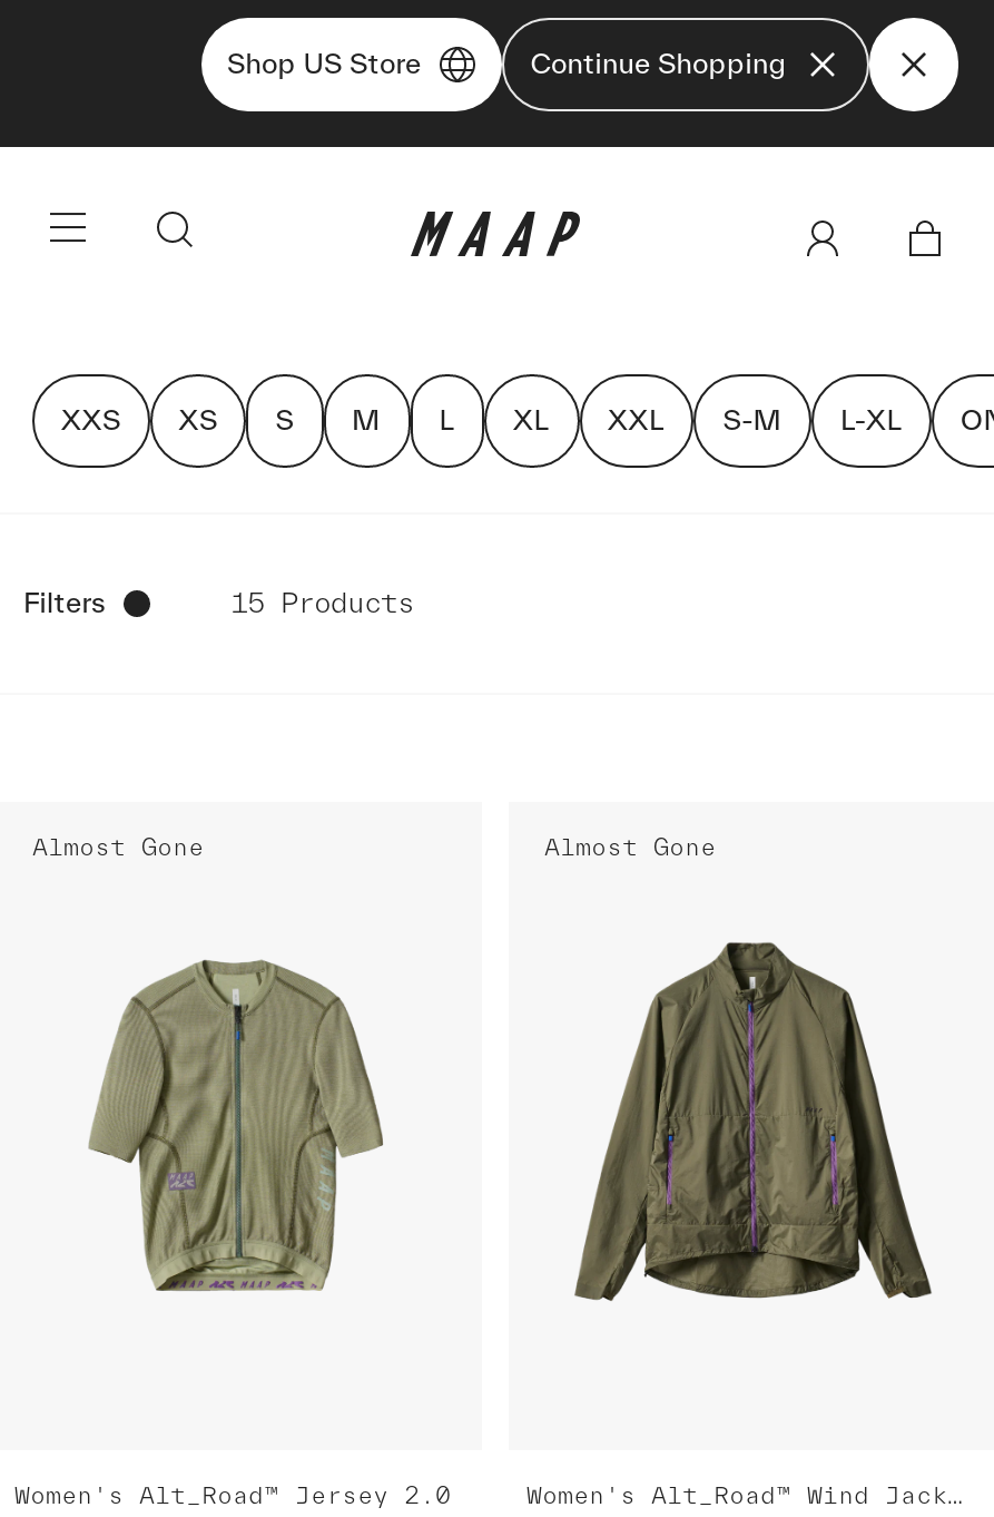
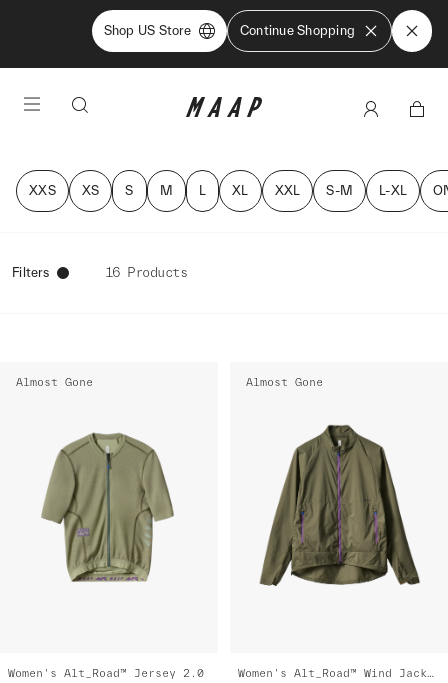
[230,586,413,619] 15 Products -> [105,265,187,280] 16 Products

